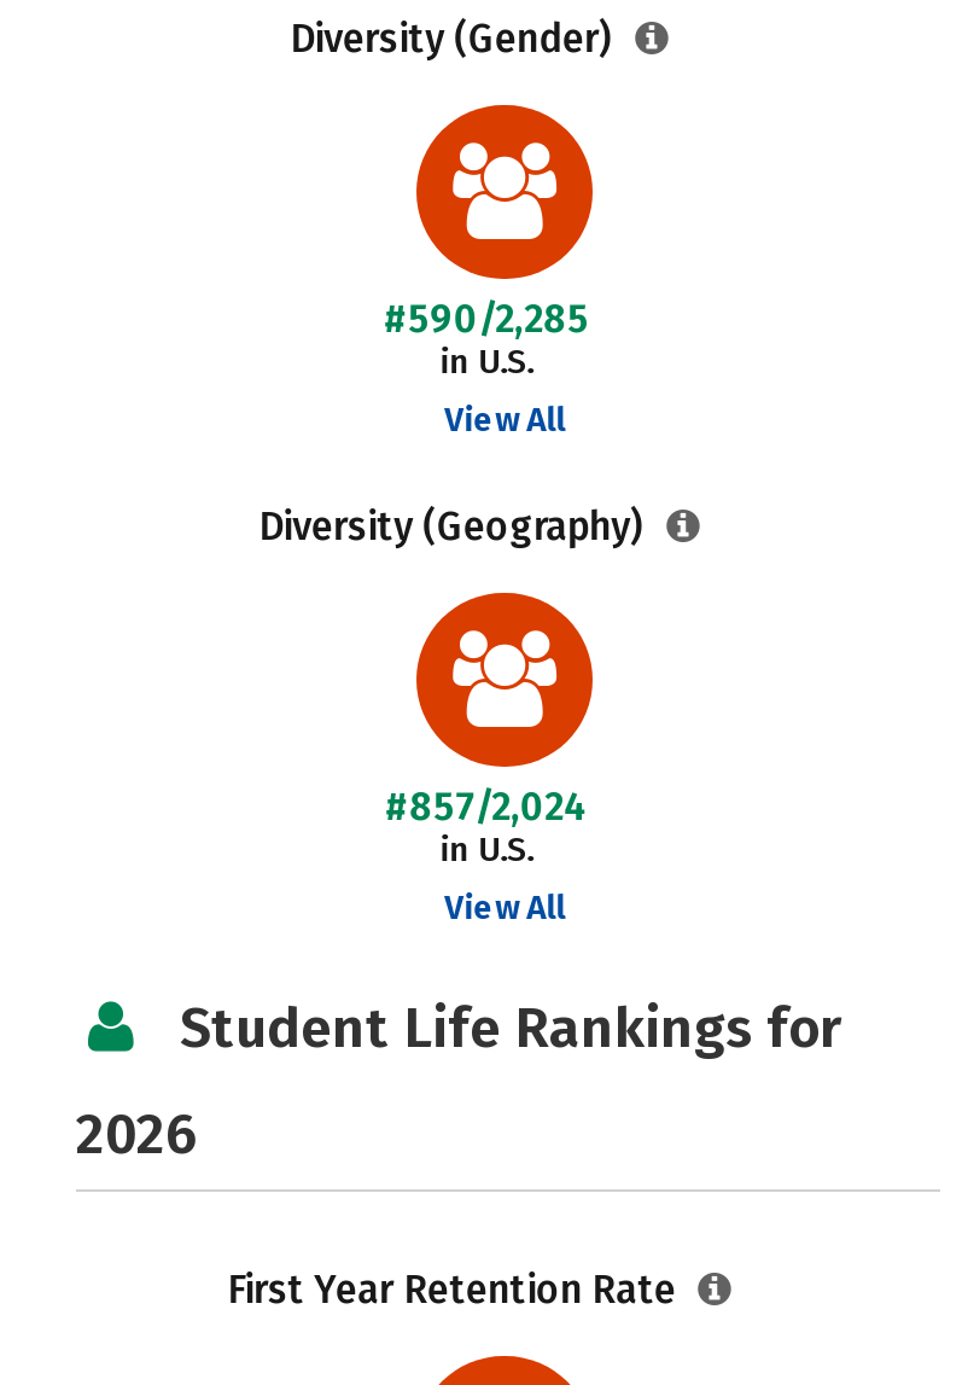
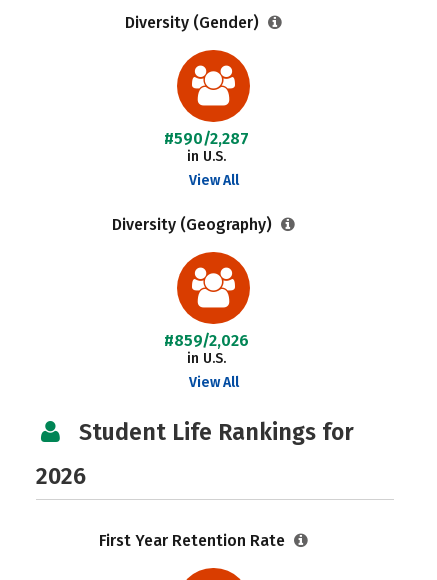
[384,296,589,342] #590/2,285 -> [164,129,249,148] #590/2,287
[385,784,588,830] #857/2,024 -> [164,331,249,350] #859/2,026

